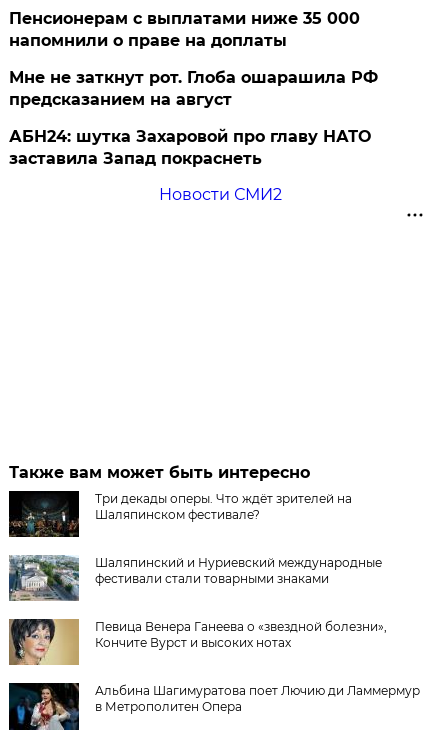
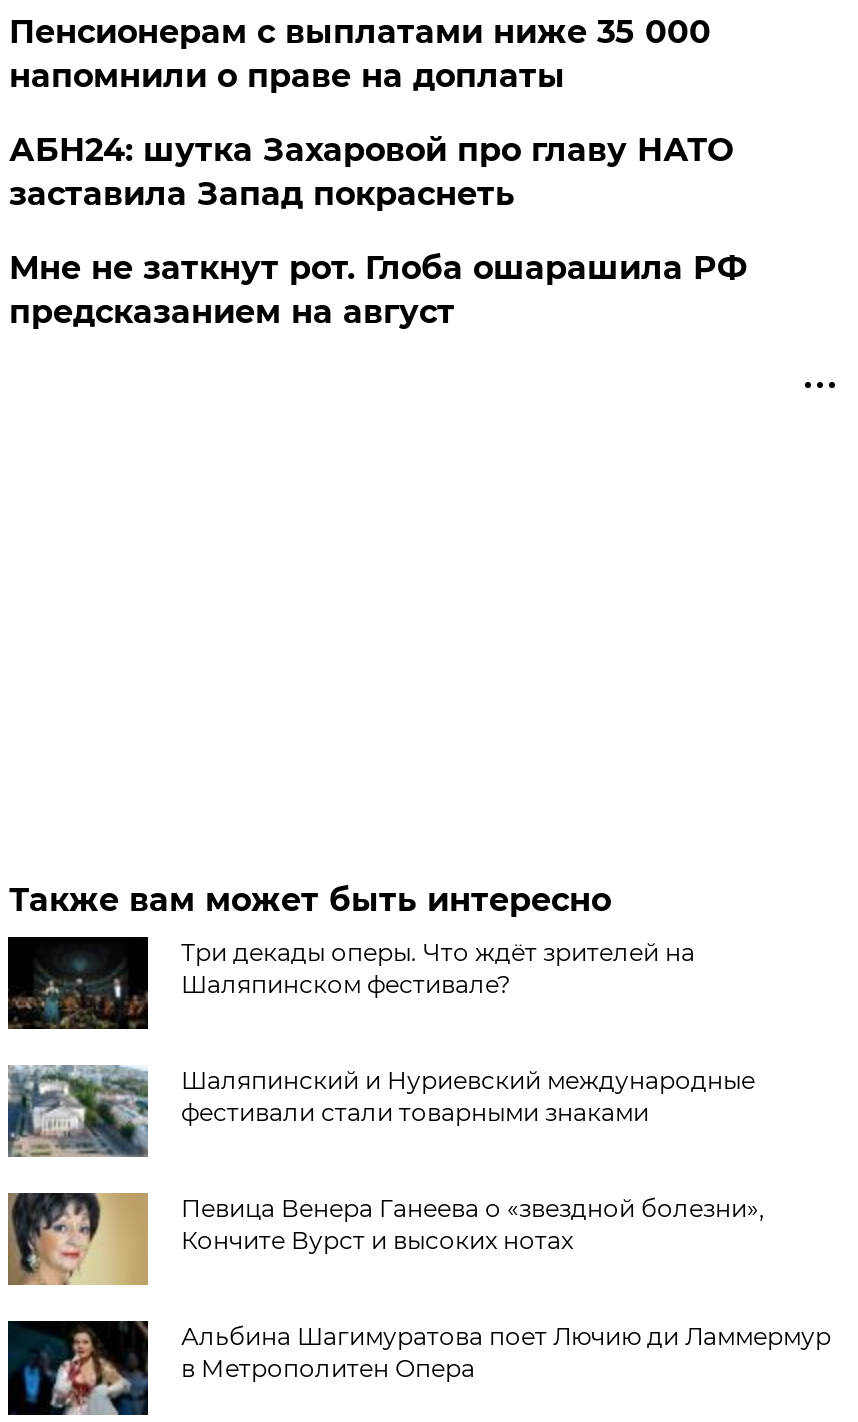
moved [9,68,378,109] -> [9,249,747,331]: Мне не заткнут рот. Глоба ошарашила РФ | предсказанием на август
moved [9,127,371,168] -> [9,131,733,213]: АБН24: шутка Захаровой про главу НАТО | заставила Запад покраснеть
[159,185,282,204] Новости СМИ2 -> none

